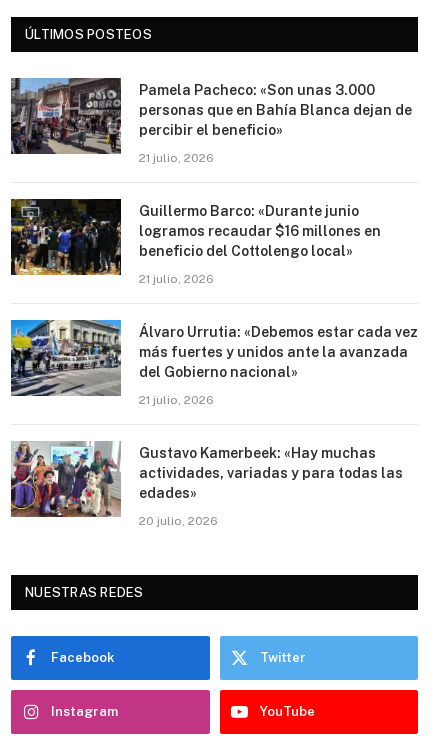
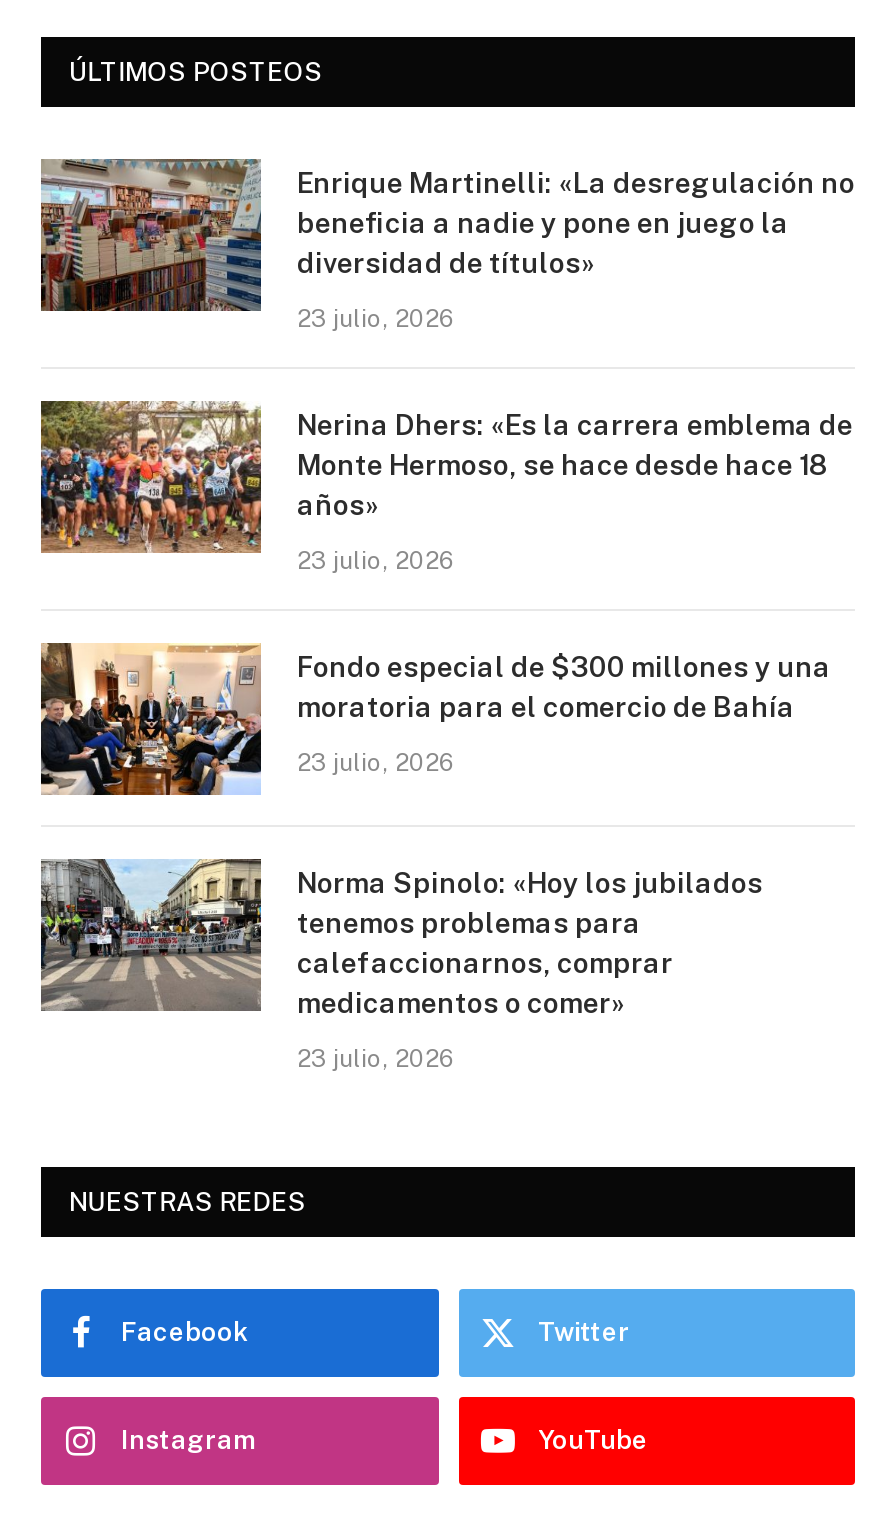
[11,77,412,154] [image] | Pamela Pacheco: «Son unas 3.000 | personas que en Bahía Blanca dejan de | percibir el beneficio» -> [41,157,855,311] [image] | Enrique Martinelli: «La desregulación no | beneficia a nadie y pone en juego la | diversidad de títulos»
[139,151,214,165] 21 julio, 2026 -> [297,305,455,333] 23 julio, 2026
[10,198,381,276] [image] | Guillermo Barco: «Durante junio | logramos recaudar $16 millones en | beneficio del Cottolengo local» -> [39,399,853,555] [image] | Nerina Dhers: «Es la carrera emblema de | Monte Hermoso, se hace desde hace 18 | años»
[139,272,214,286] 21 julio, 2026 -> [297,547,455,575] 23 julio, 2026
[10,319,418,397] [image] | Álvaro Urrutia: «Debemos estar cada vez | más fuertes y unidos ante la avanzada | del Gobierno nacional» -> [39,641,831,797] [image] | Fondo especial de $300 millones y una | moratoria para el comercio de Bahía
[139,393,214,407] 21 julio, 2026 -> [297,749,455,777] 23 julio, 2026
[10,428,403,518] [image] | Gustavo Kamerbeek: «Hay muchas | actividades, variadas y para todas las | edades» -> [39,857,763,1037] [image] | Norma Spinolo: «Hoy los jubilados | tenemos problemas para | calefaccionarnos, comprar | medicamentos o comer»
[139,514,218,528] 20 julio, 2026 -> [297,1045,455,1073] 23 julio, 2026

